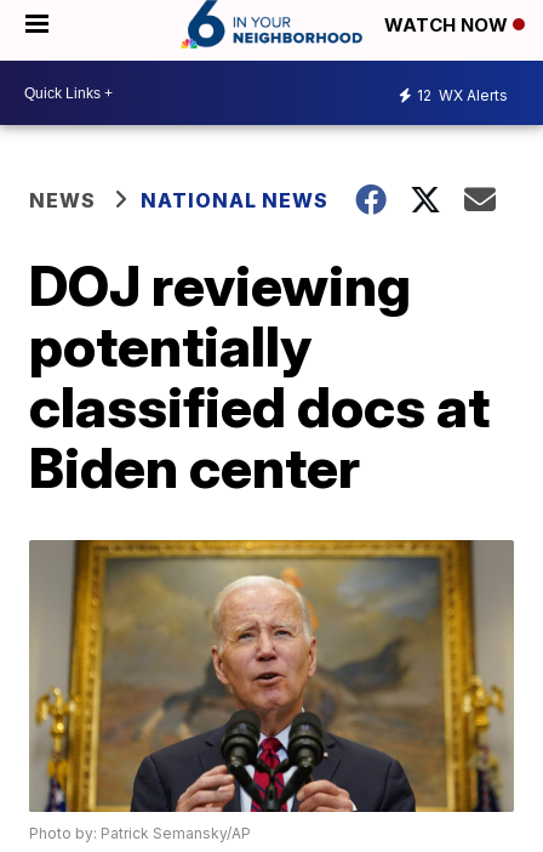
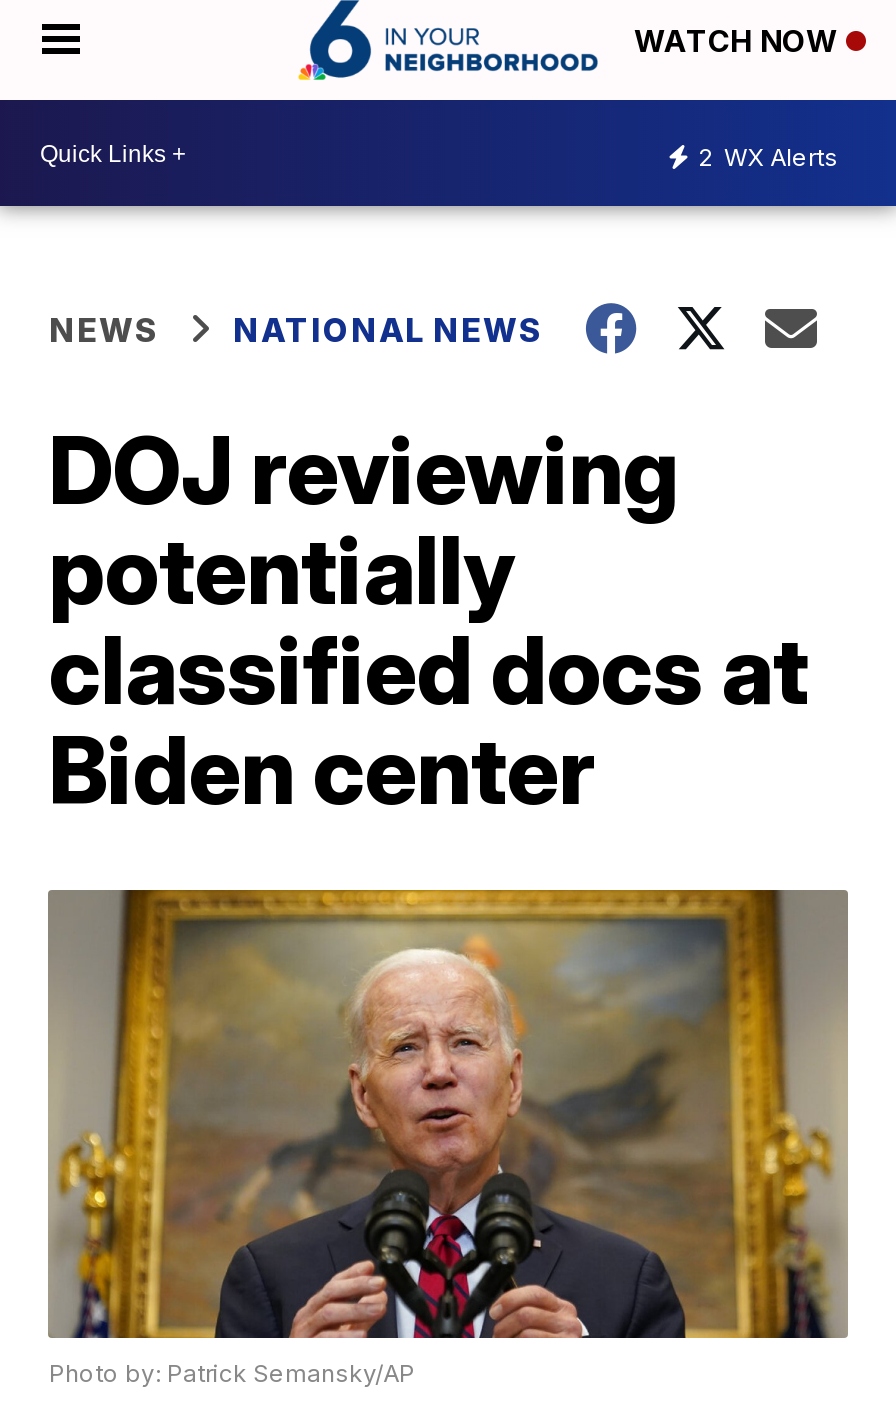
[417,86,508,104] 12 WX Alerts -> [698,141,838,171] 2 WX Alerts

